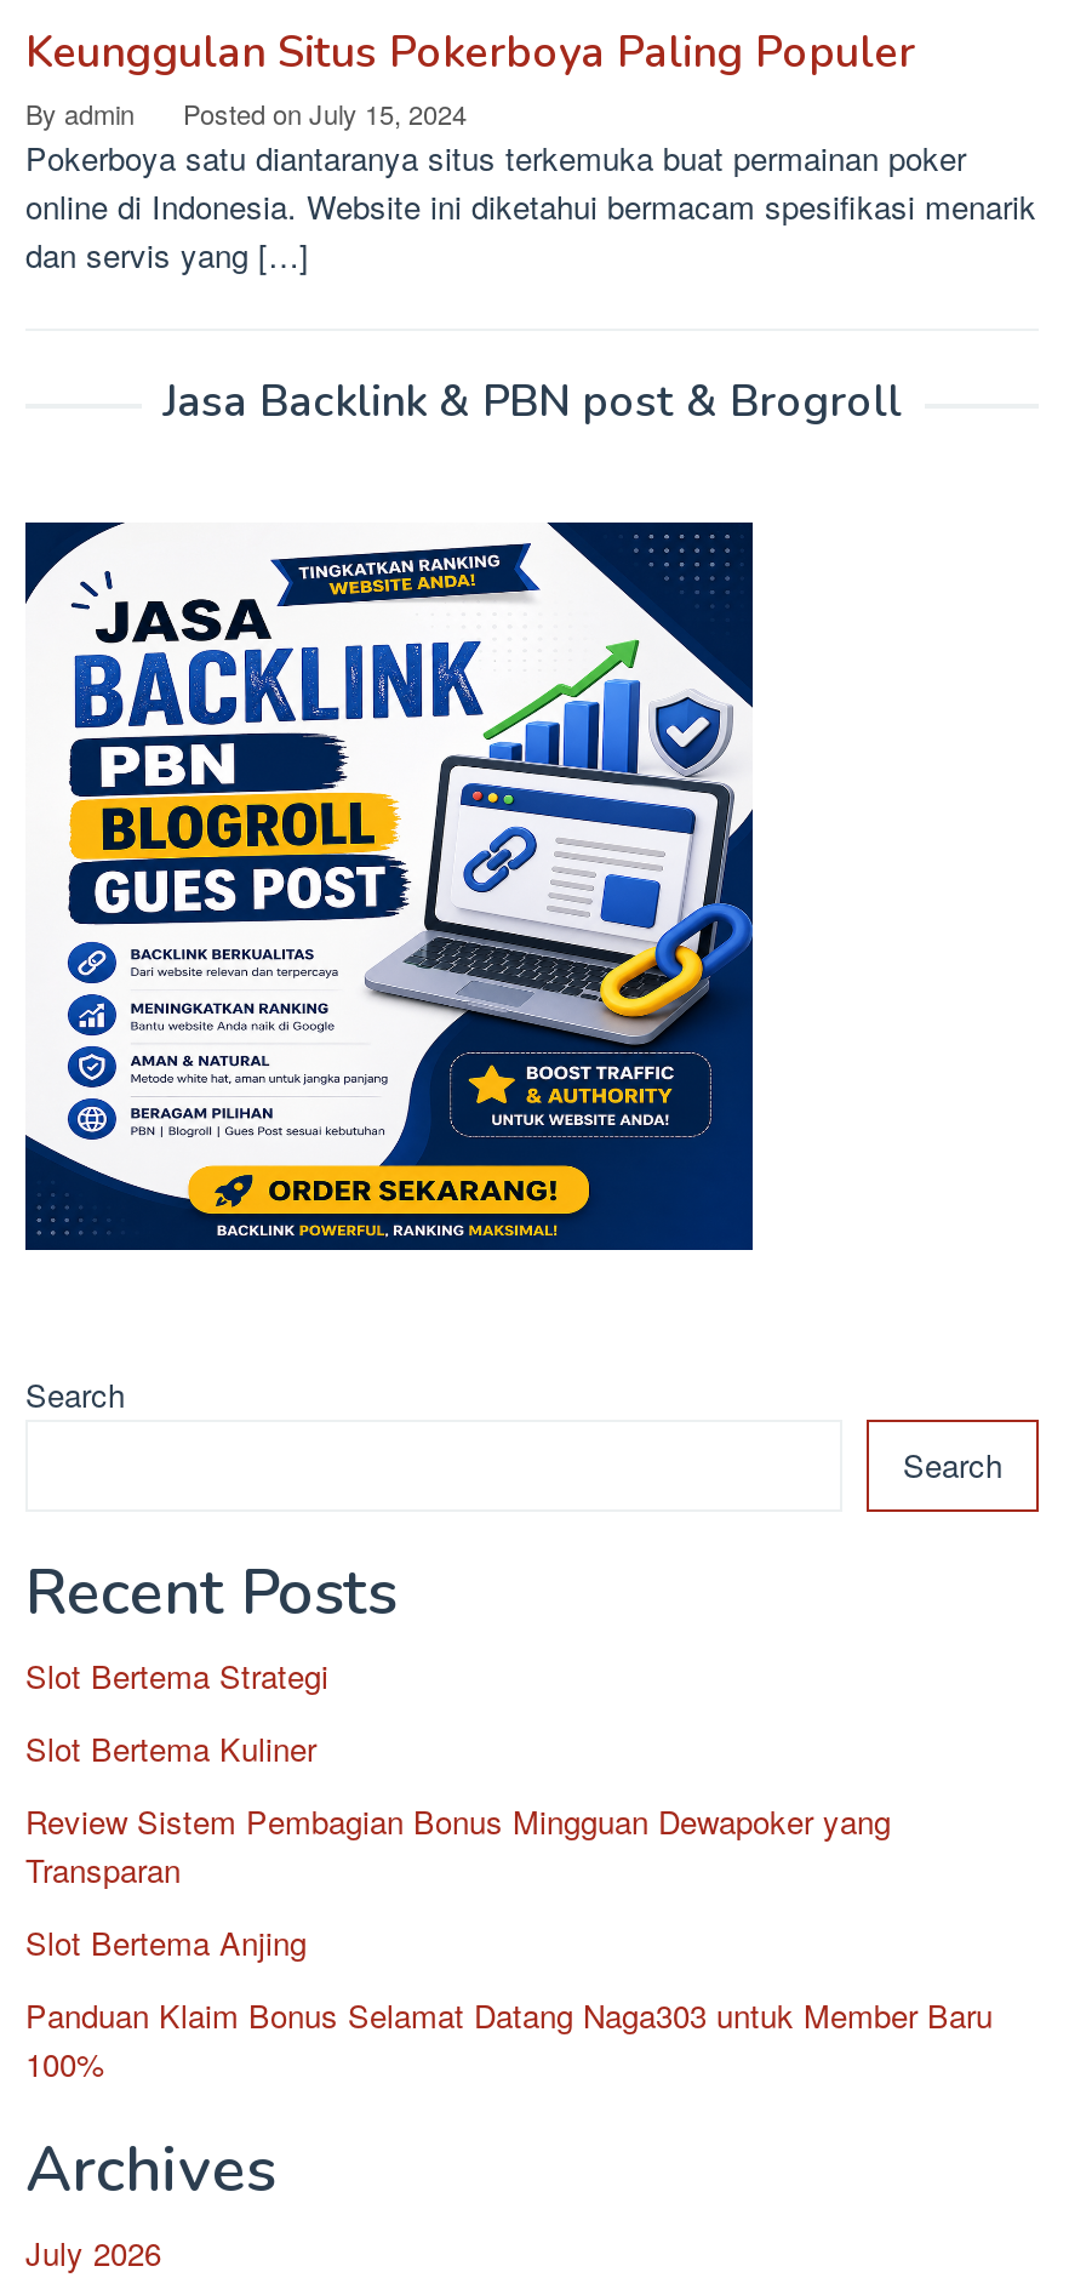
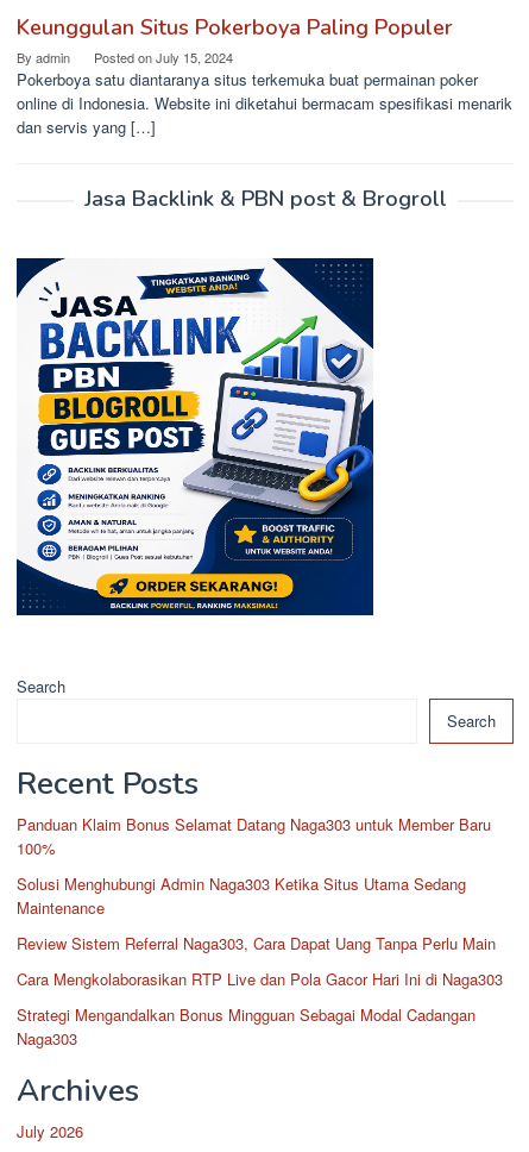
[25,1652,891,1965] Slot Bertema Strategi | Slot Bertema Kuliner | Review Sistem Pembagian Bonus Mingguan Dewapoker yang | Transparan | Slot Bertema Anjing -> none
moved [25,1992,993,2087] -> [17,813,491,859]: Panduan Klaim Bonus Selamat Datang Naga303 untuk Member Baru | 100%
none -> [17,872,503,1050] Solusi Menghubungi Admin Naga303 Ketika Situs Utama Sedang | Maintenance | Review Sistem Referral Naga303, Cara Dapat Uang Tanpa Perlu Main | Cara Mengkolaborasikan RTP Live dan Pola Gacor Hari Ini di Naga303 | Strategi Mengandalkan Bonus Mingguan Sebagai Modal Cadangan | Naga303

